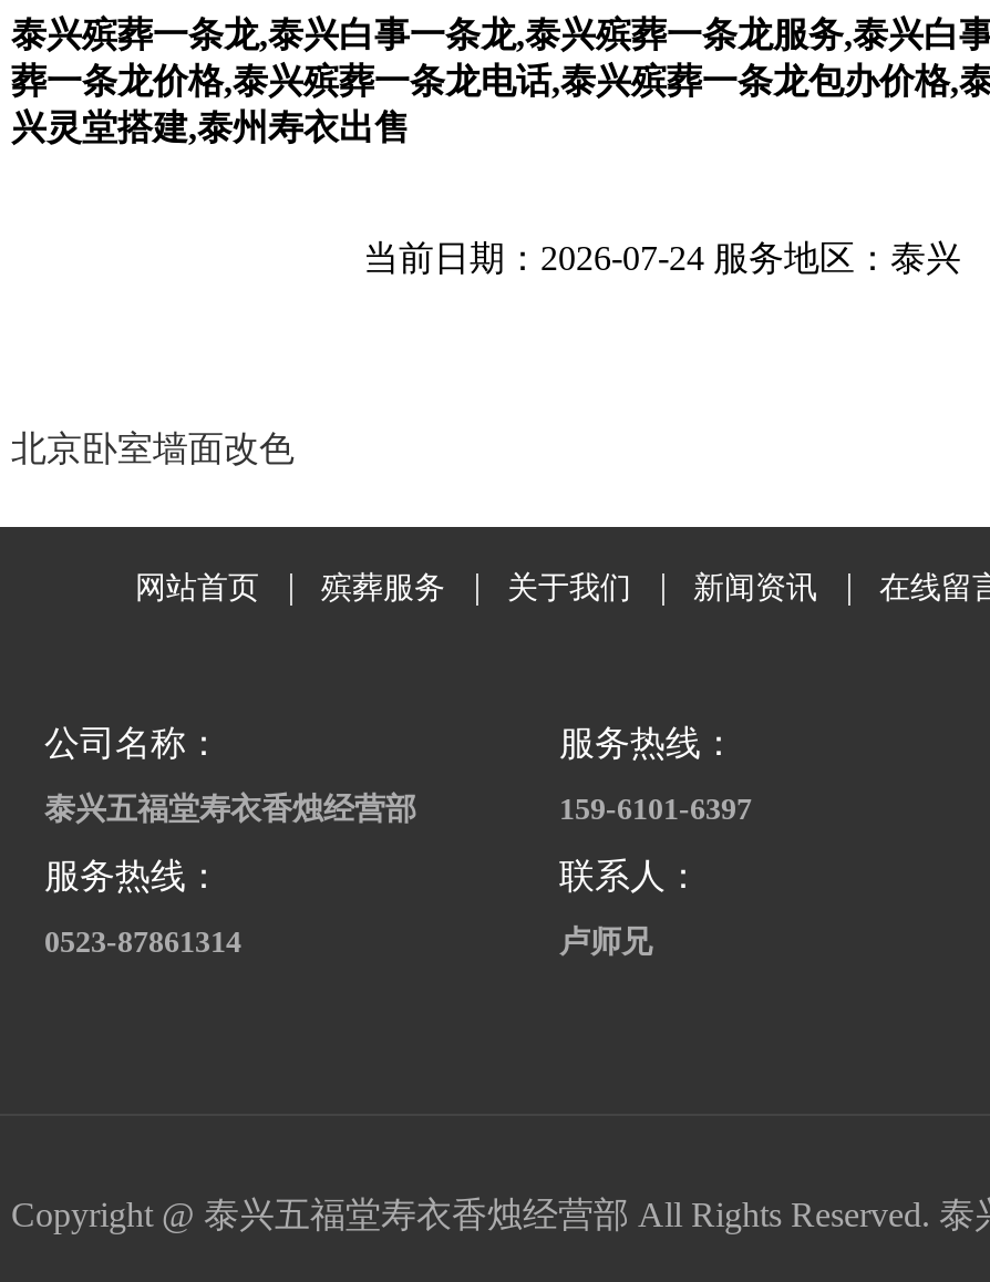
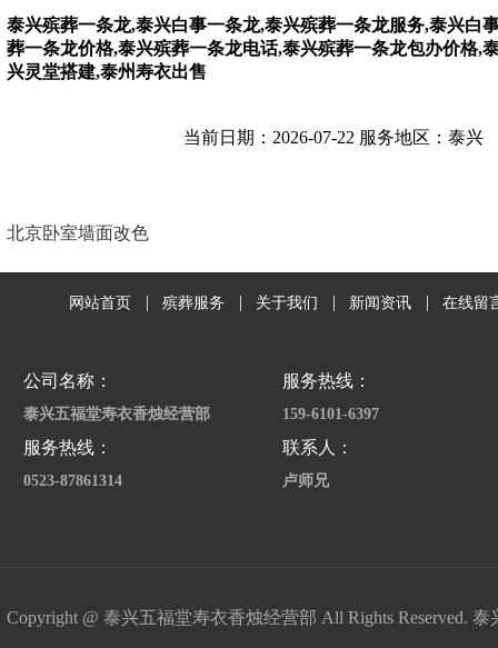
[363,239,961,277] 当前日期：2026-07-24 服务地区：泰兴 -> [183,128,484,147] 当前日期：2026-07-22 服务地区：泰兴

